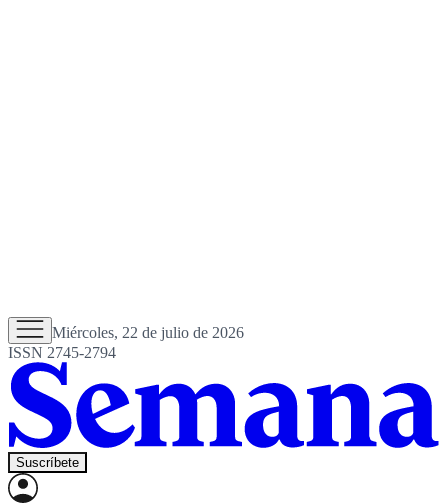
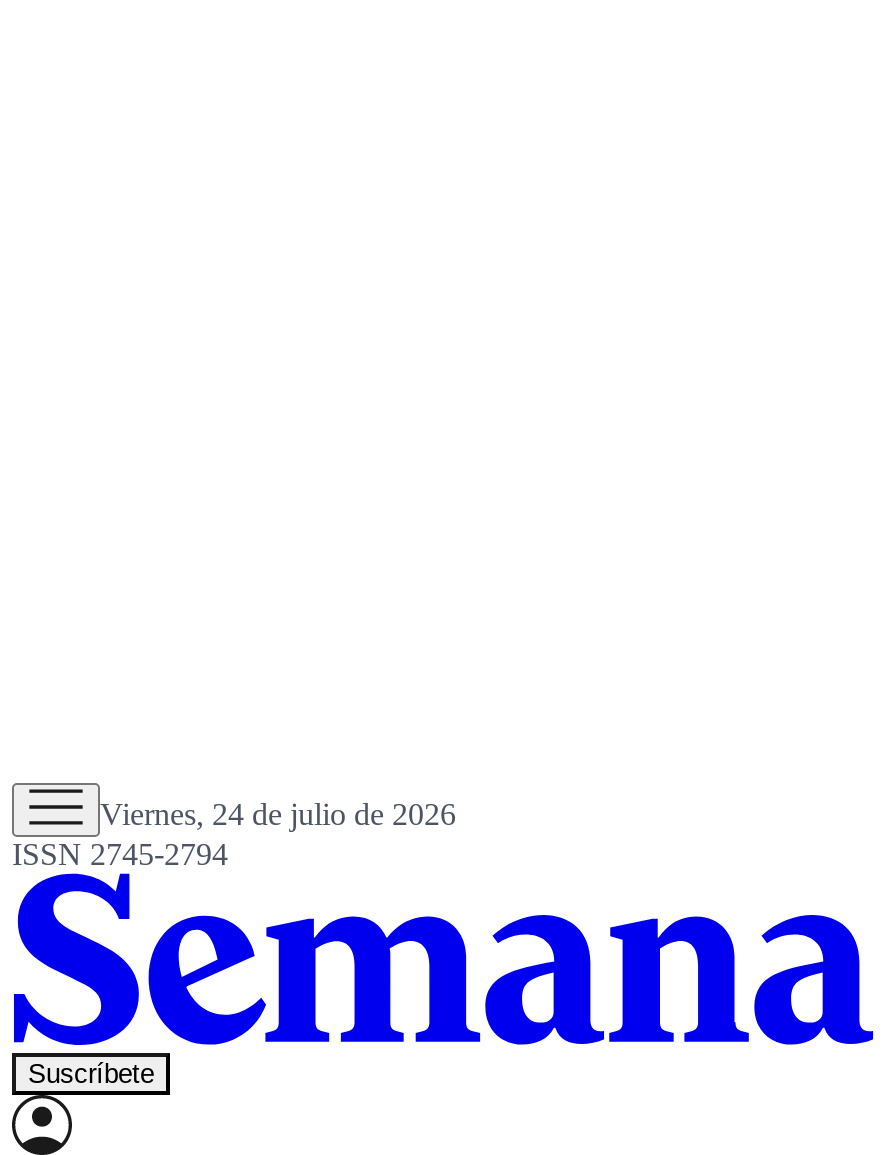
[52,324,244,341] Miércoles, 22 de julio de 2026 -> [100,797,456,831] Viernes, 24 de julio de 2026

